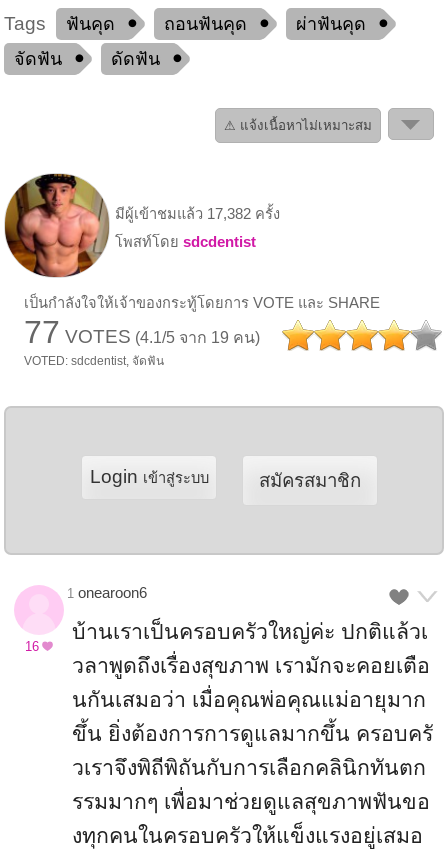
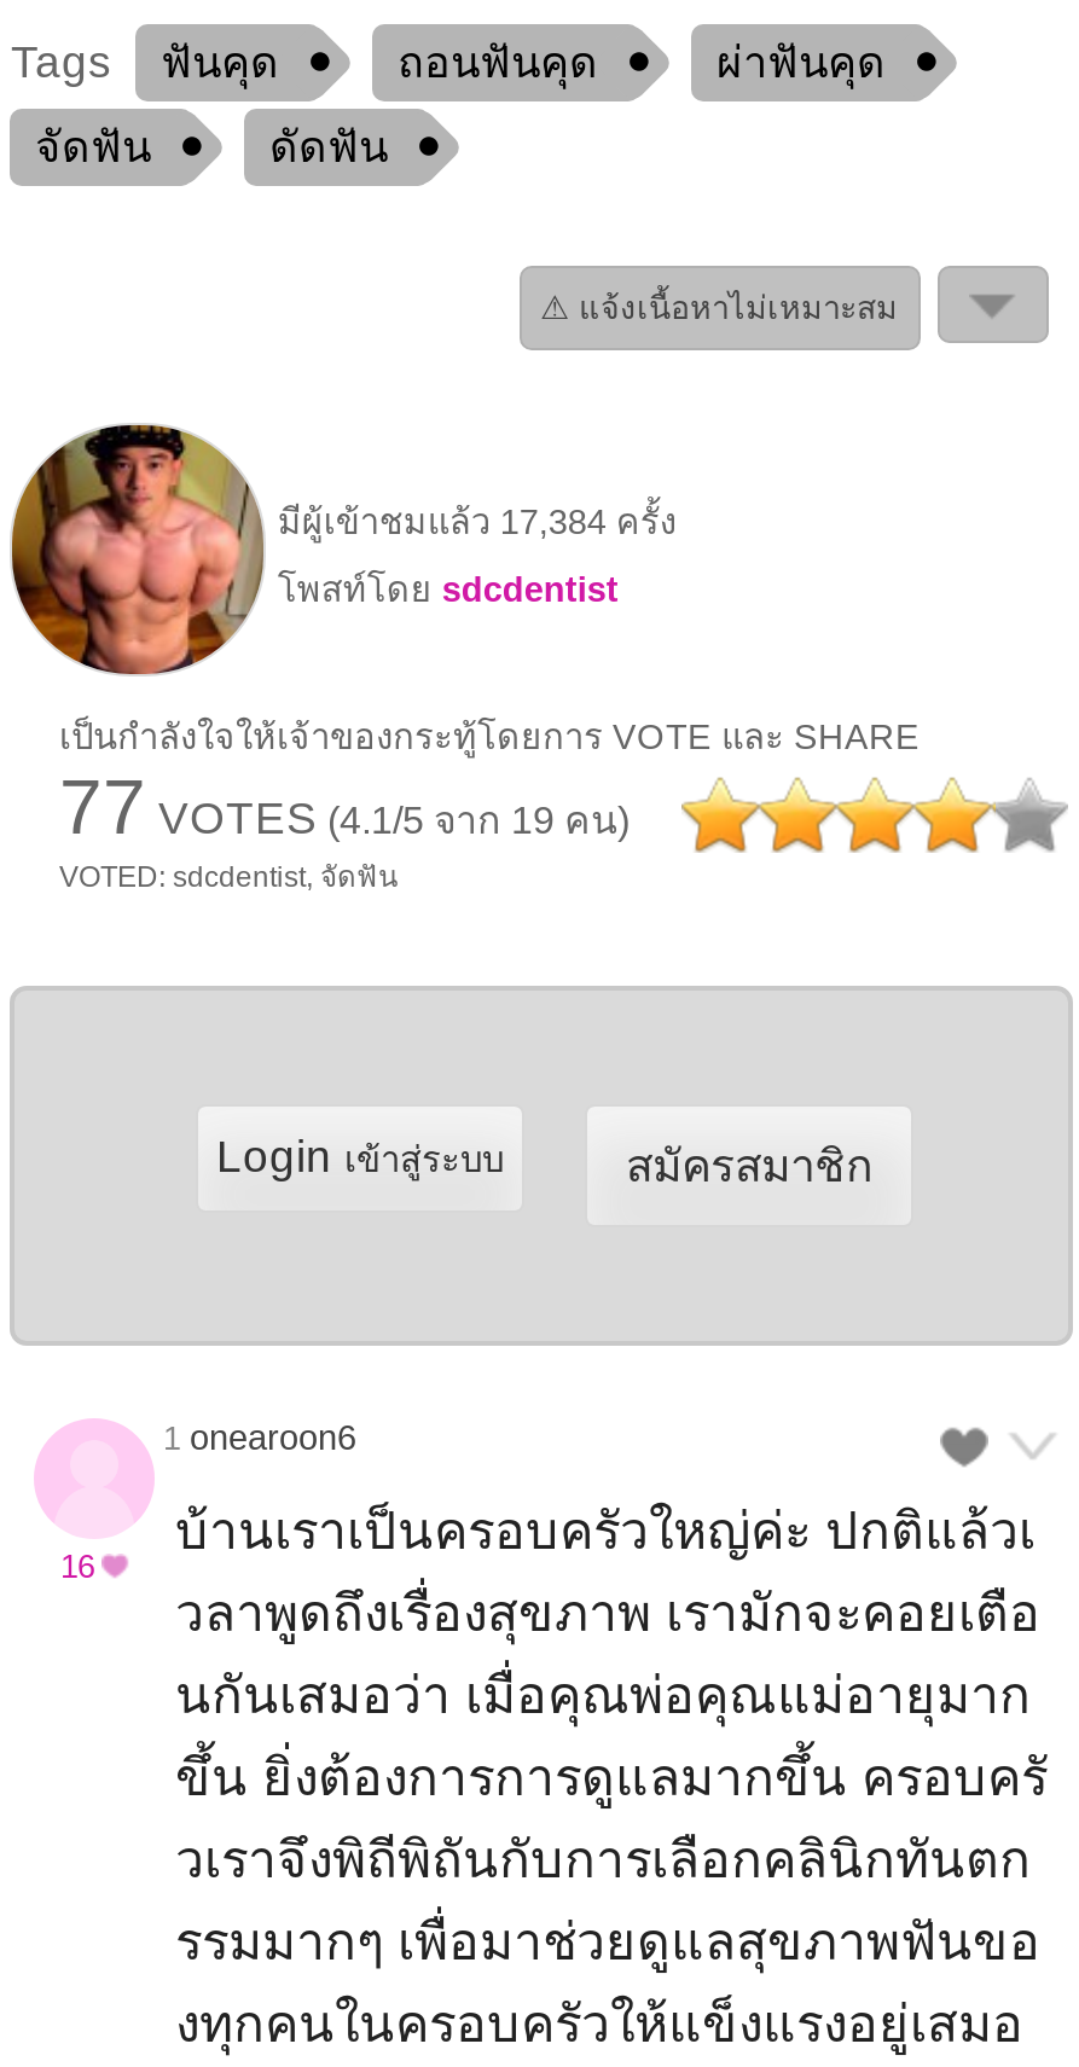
[115,206,280,222] มีผู้เข้าชมแล้ว 17,382 ครั้ง -> [277,502,676,540] มีผู้เข้าชมแล้ว 17,384 ครั้ง

